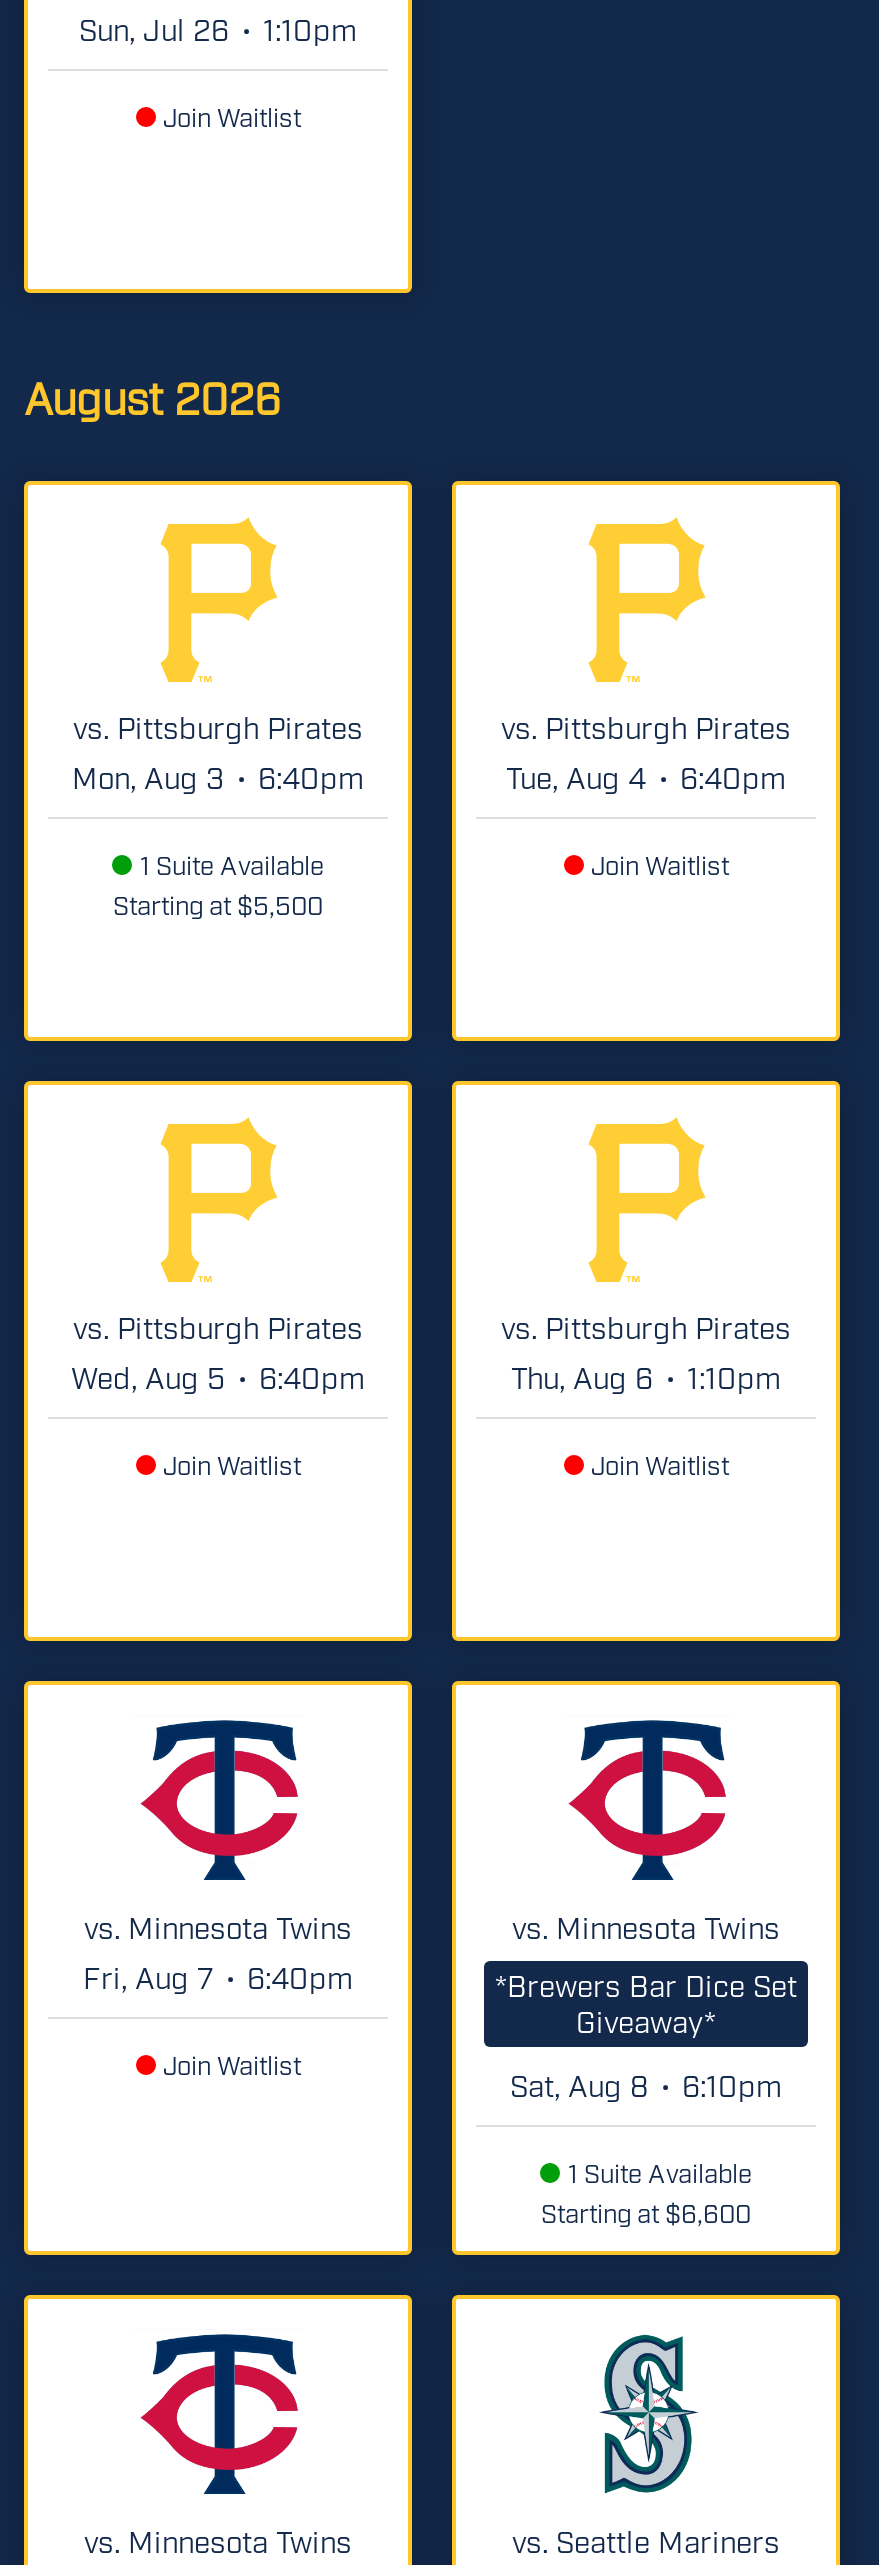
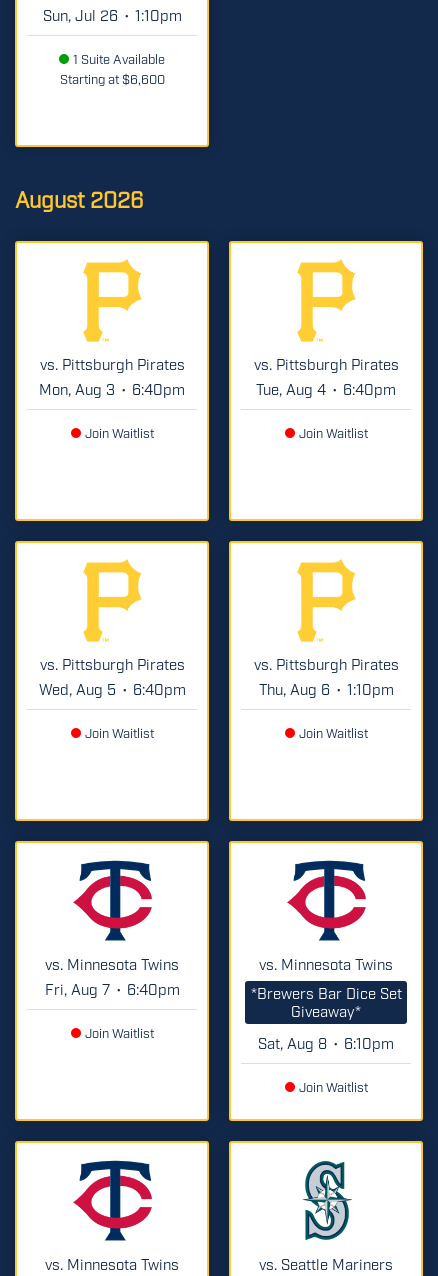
[163,99,301,131] Join Waitlist -> [59,50,165,86] 1 Suite Available | Starting at $6,600
[113,847,324,919] 1 Suite Available | Starting at $5,500 -> [84,424,153,440] Join Waitlist
[541,2155,752,2227] 1 Suite Available | Starting at $6,600 -> [298,1078,367,1094] Join Waitlist

